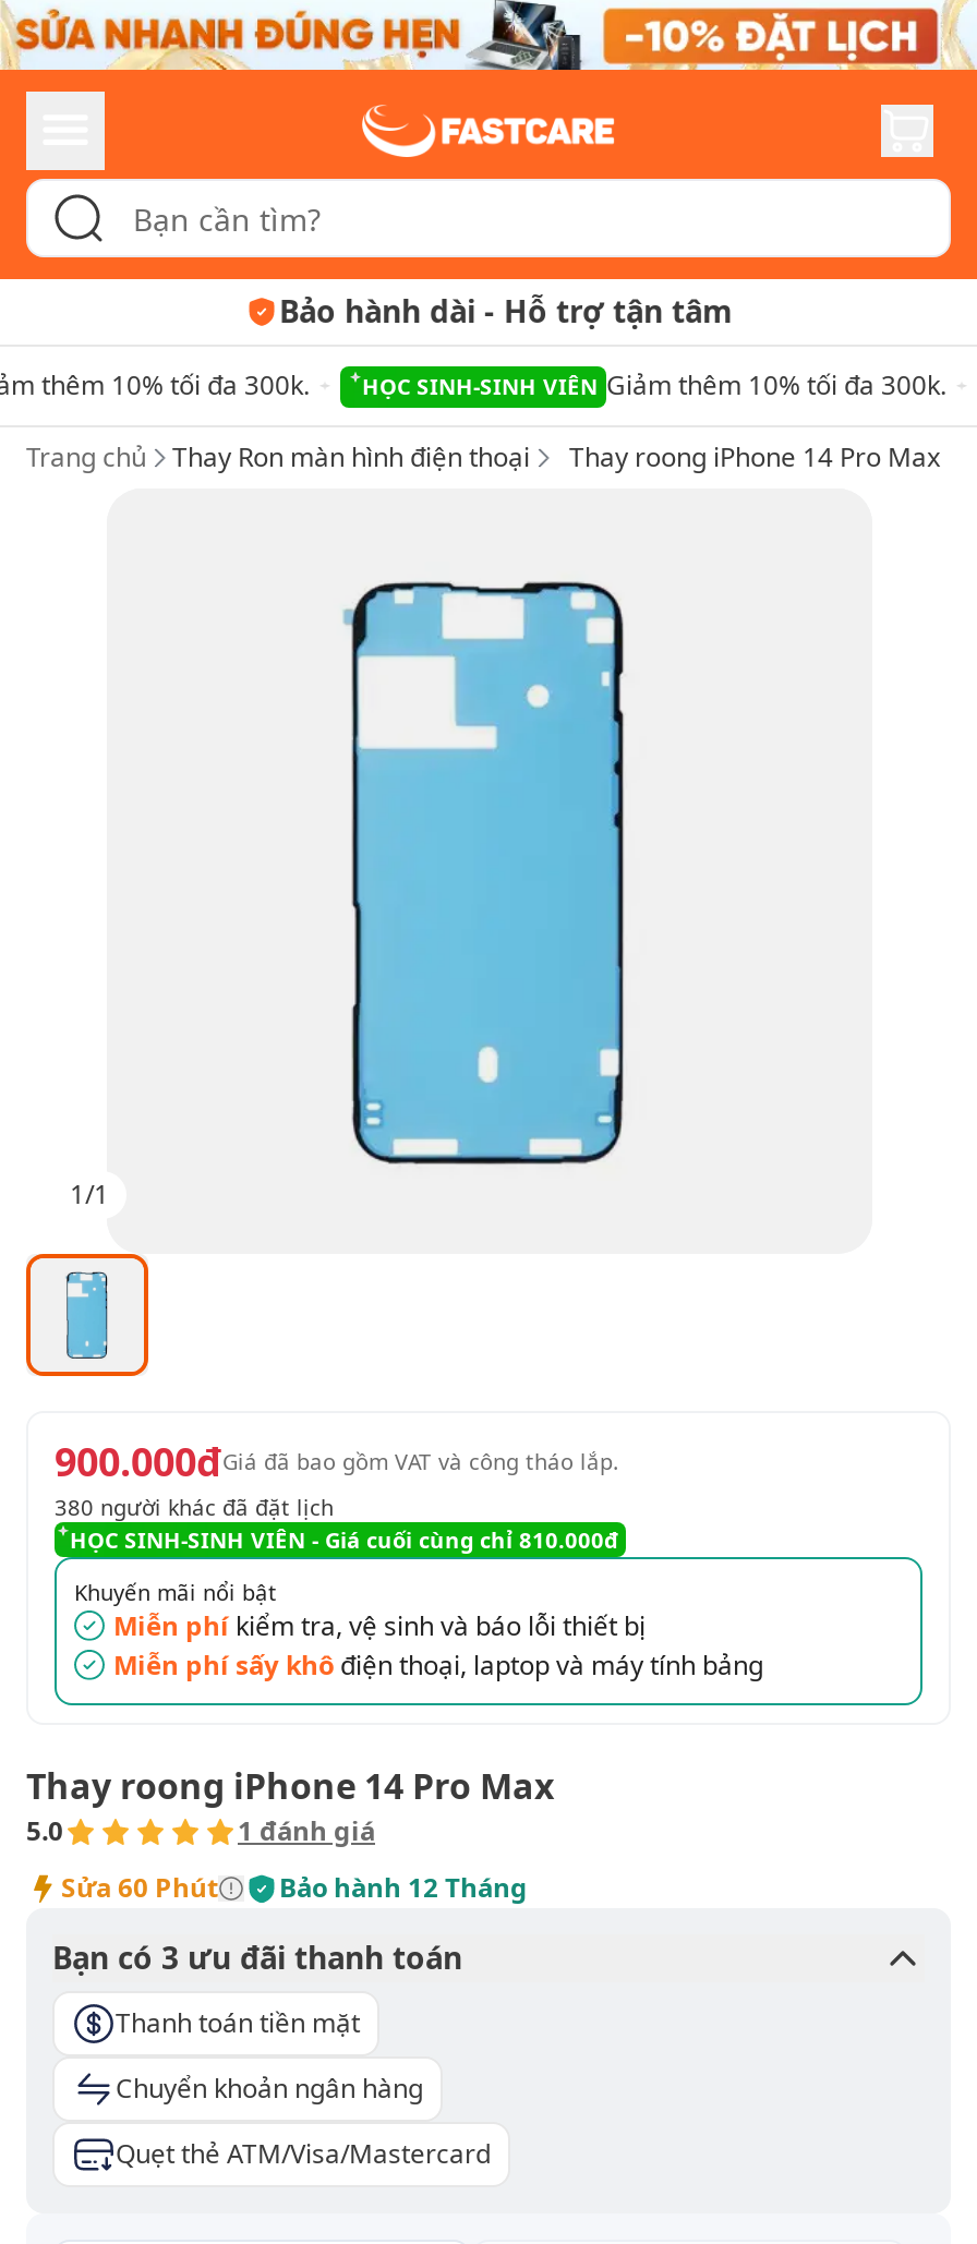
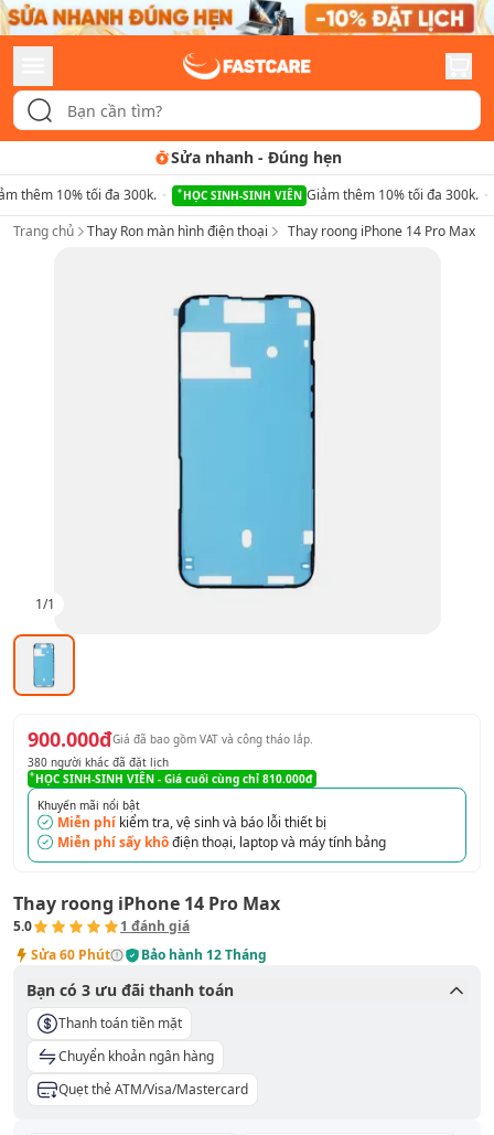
[279,290,733,331] Bảo hành dài - Hỗ trợ tận tâm -> [170,147,341,168] Sửa nhanh - Đúng hẹn

